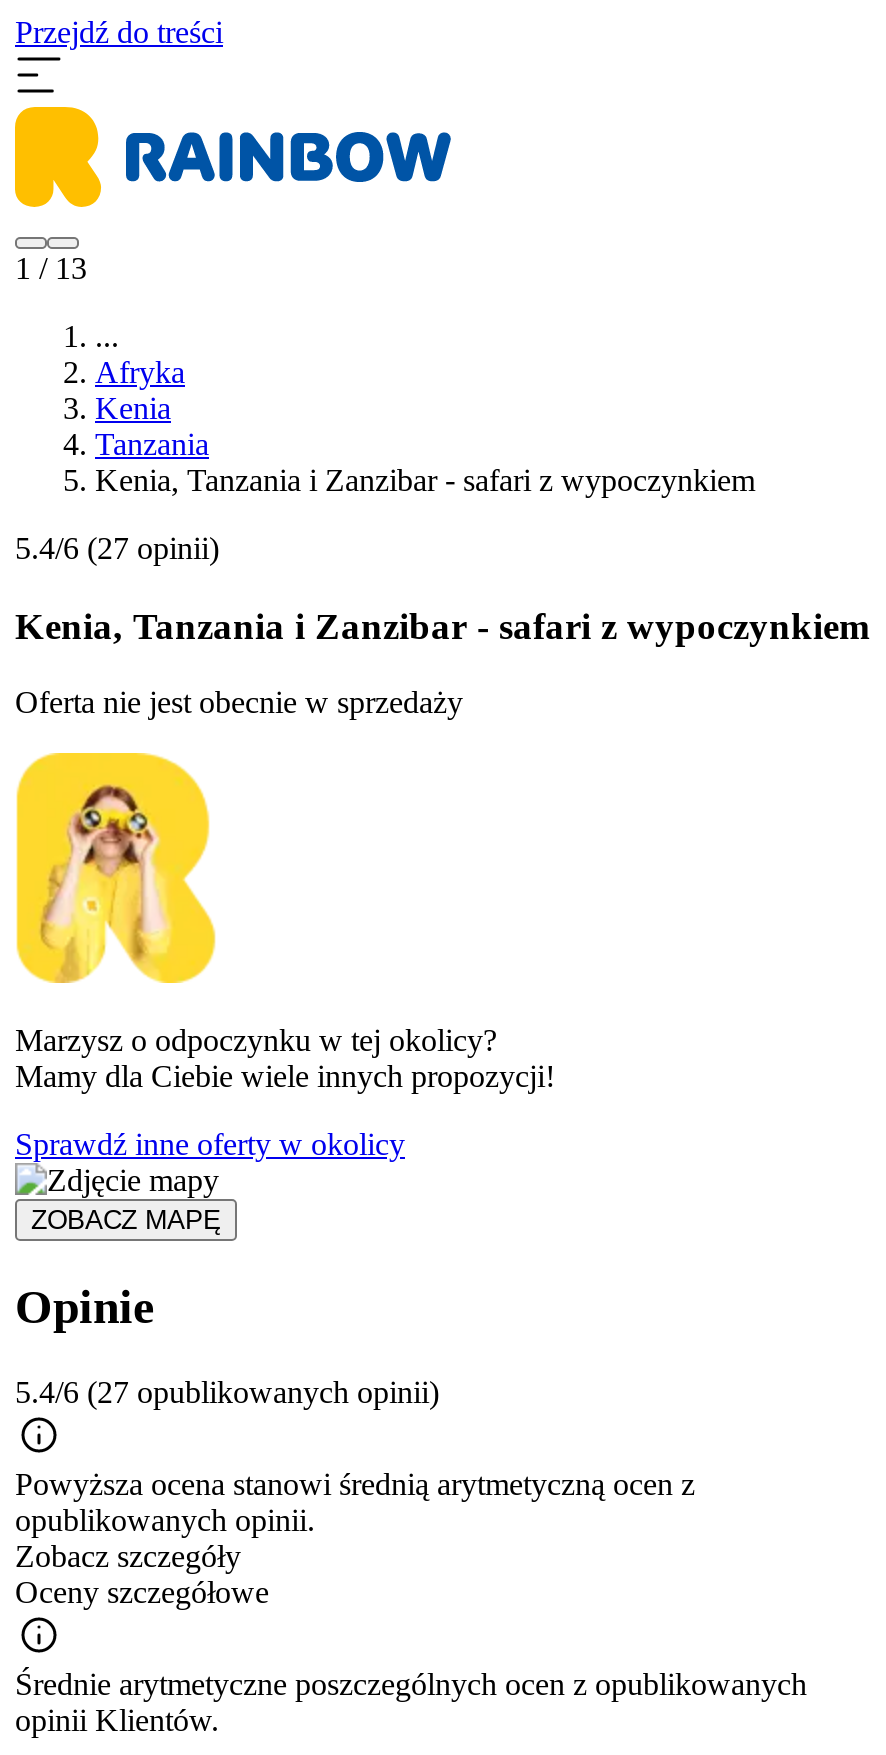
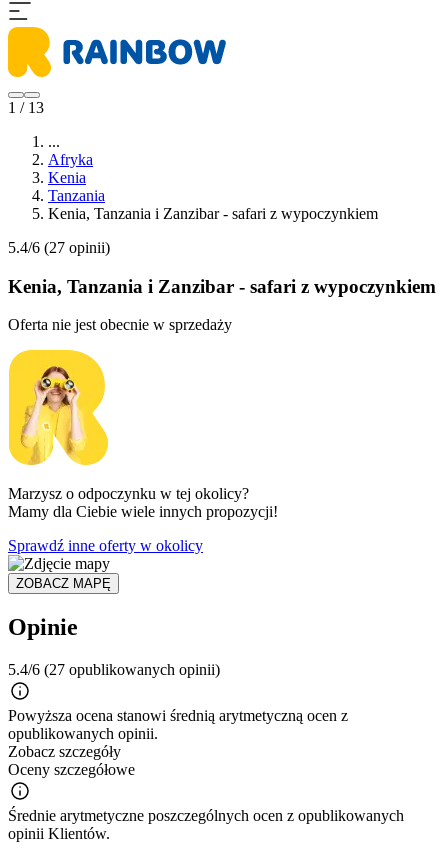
[15,15,223,49] Przejdź do treści -> none

